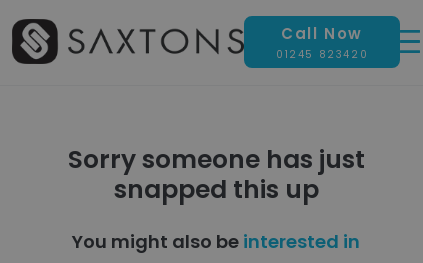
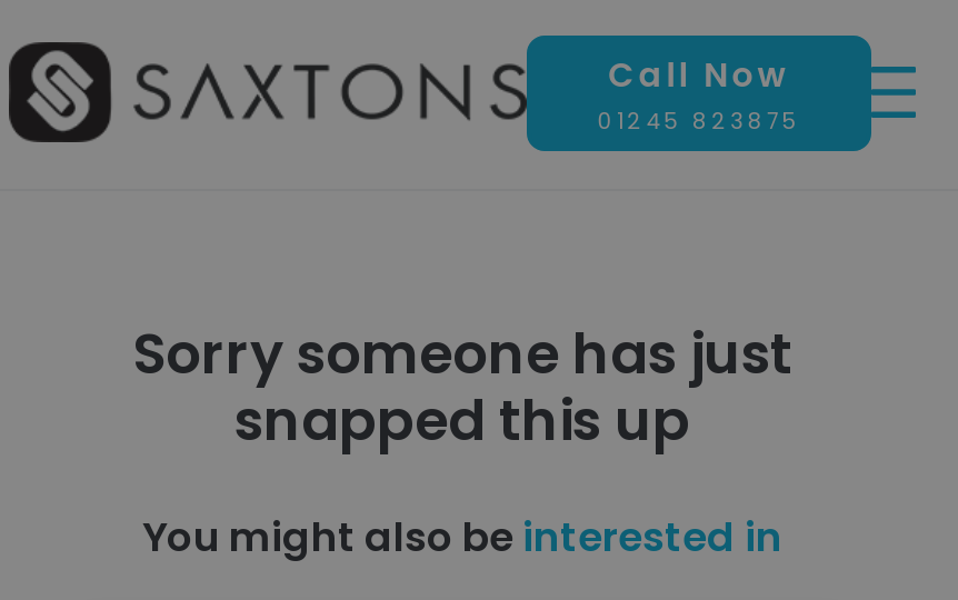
[276,46,368,61] 01245 823420 -> [598,103,800,137] 01245 823875

